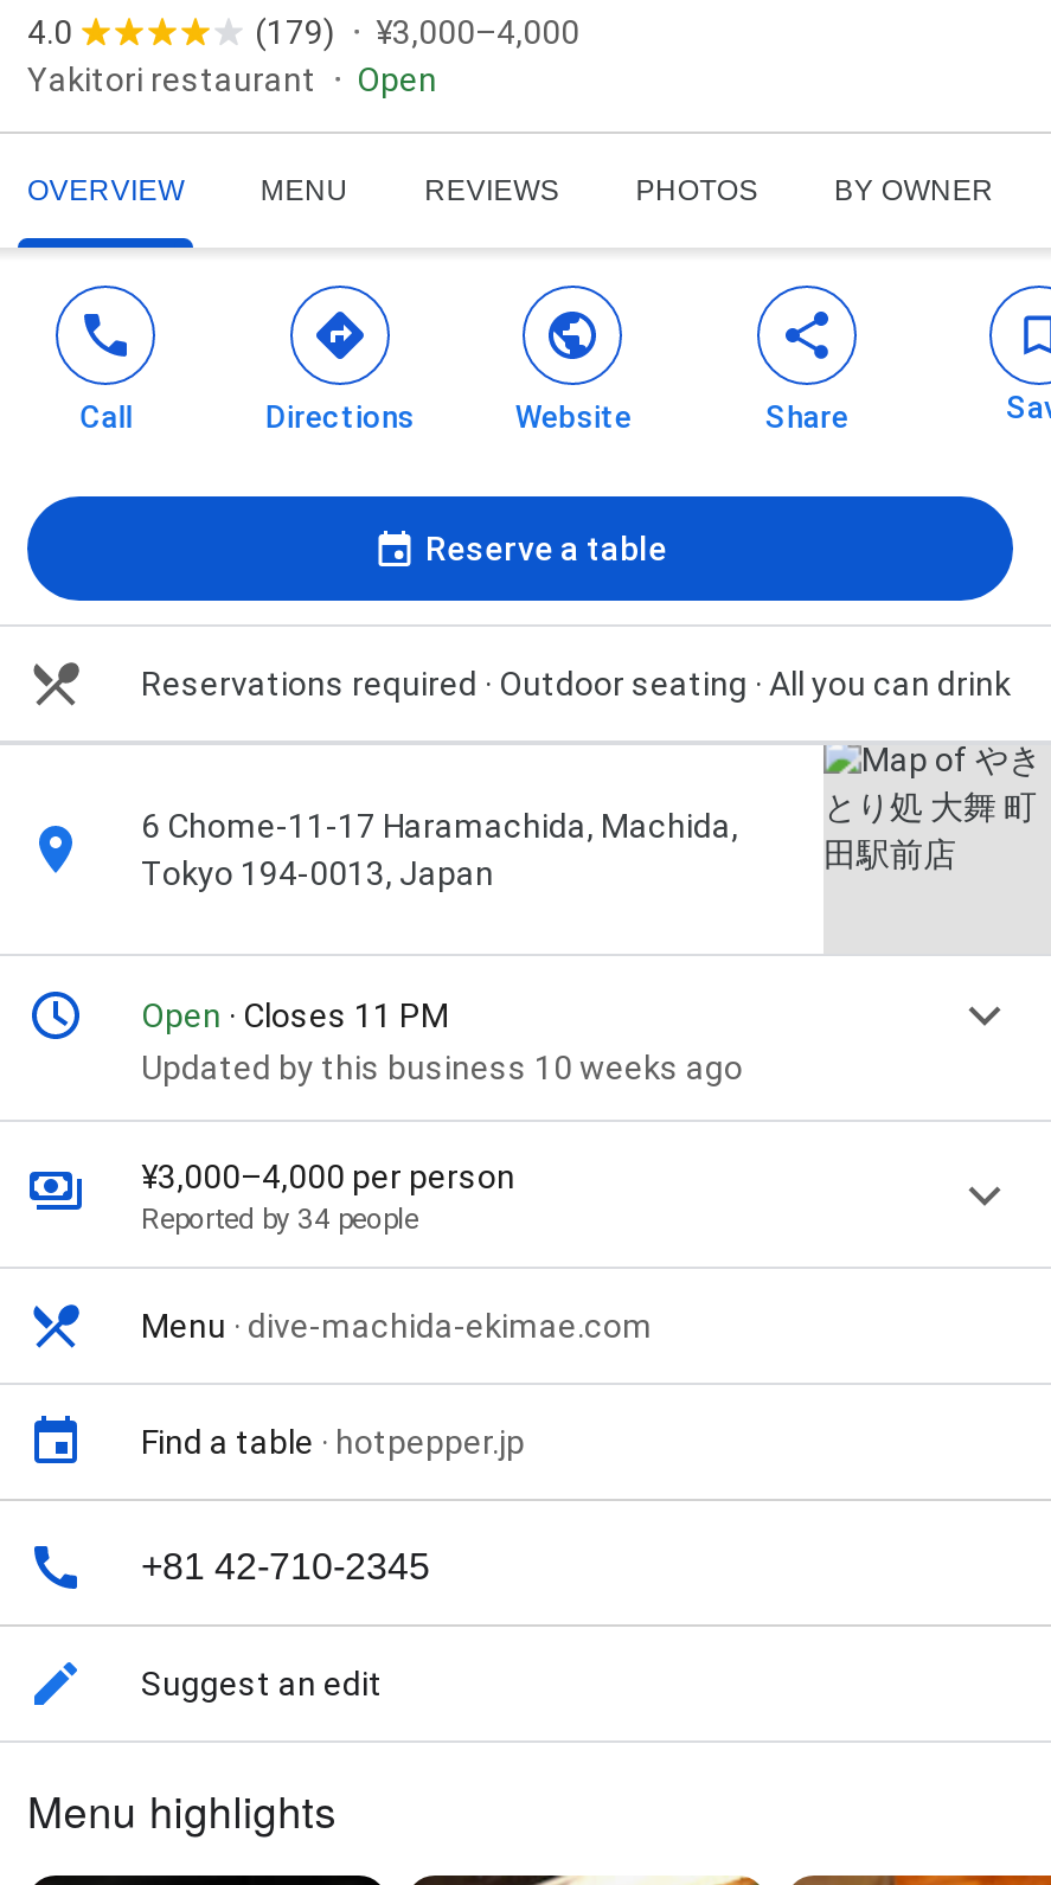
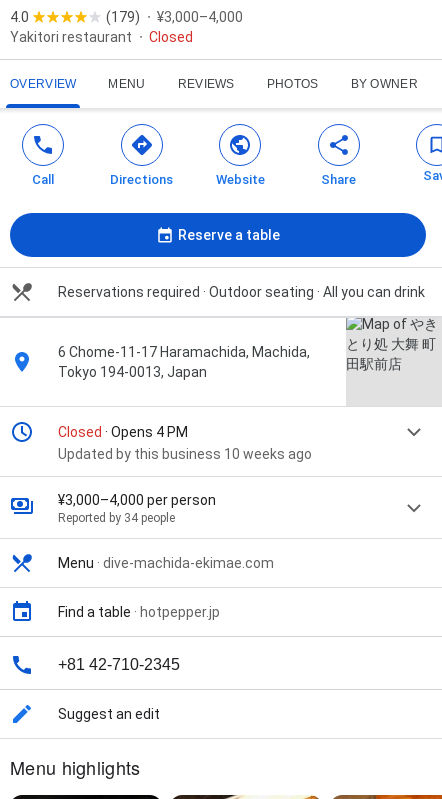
[357,61,437,99] Open -> [149,29,193,45] Closed
[141,997,449,1035] Open · Closes 11 PM -> [58,424,188,440] Closed · Opens 4 PM

